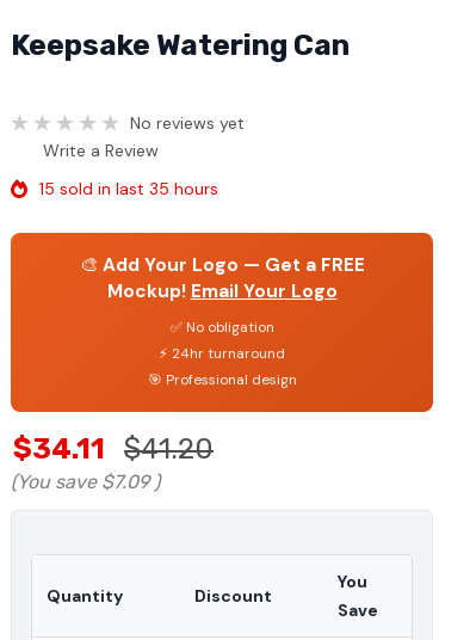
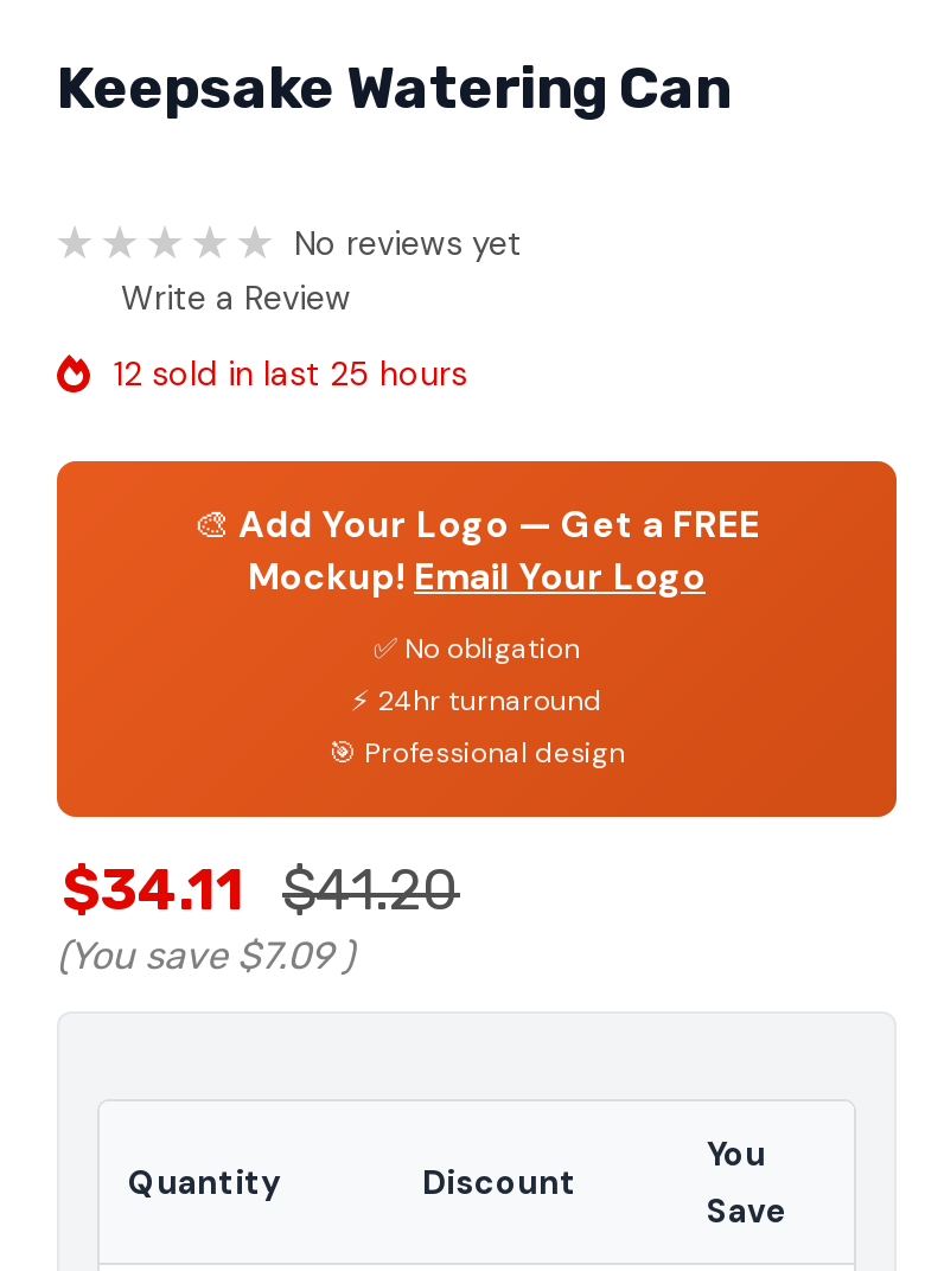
[39,178,218,199] 15 sold in last 35 hours -> [114,352,467,395] 12 sold in last 25 hours

